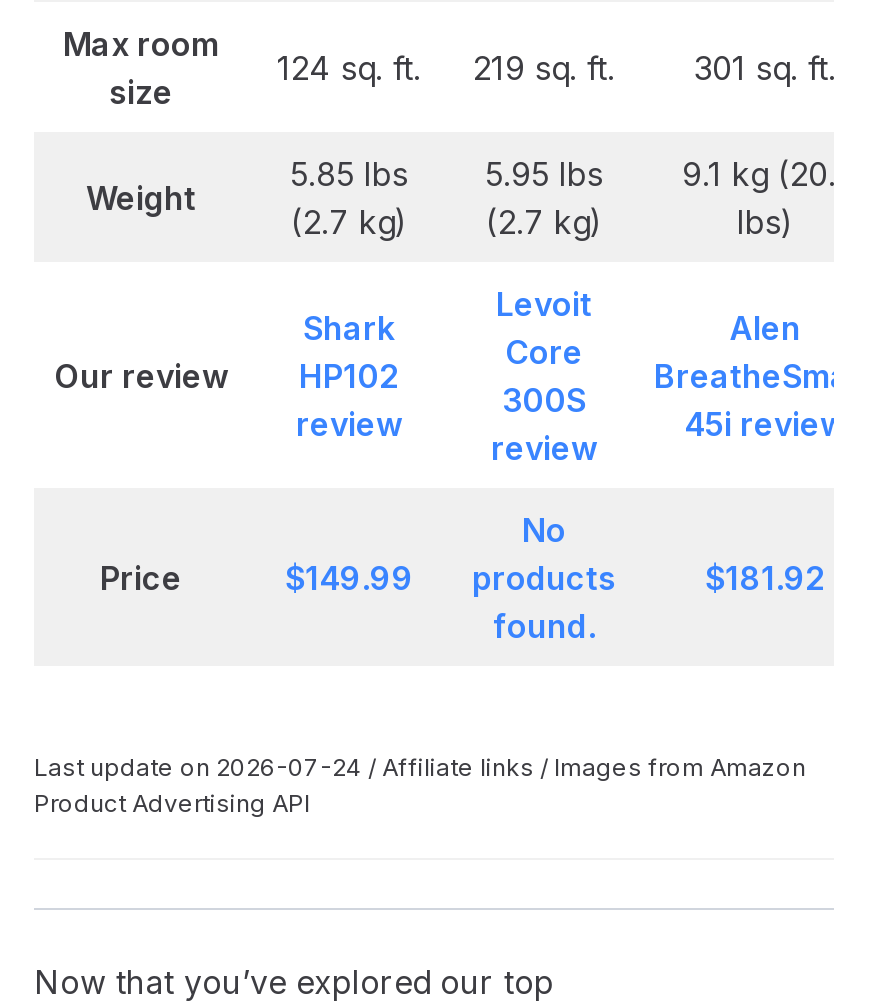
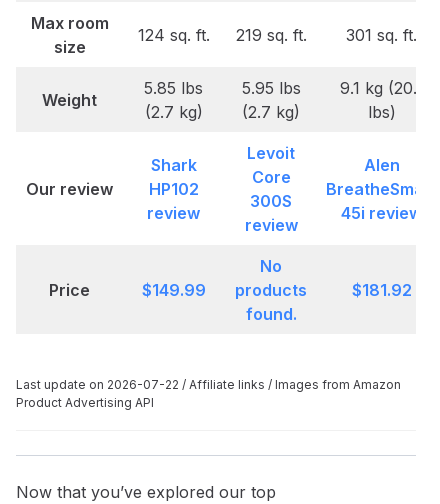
[34,753,806,783] Last update on 2026-07-24 / Affiliate links / Images from Amazon -> [16,377,401,392] Last update on 2026-07-22 / Affiliate links / Images from Amazon

